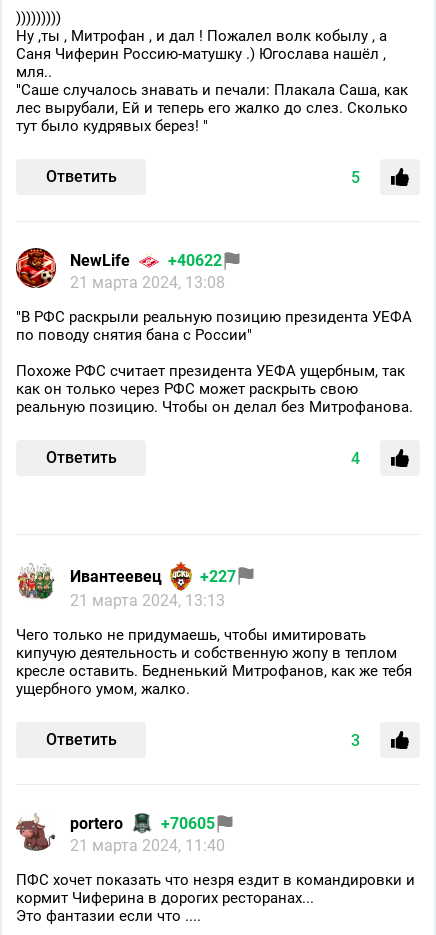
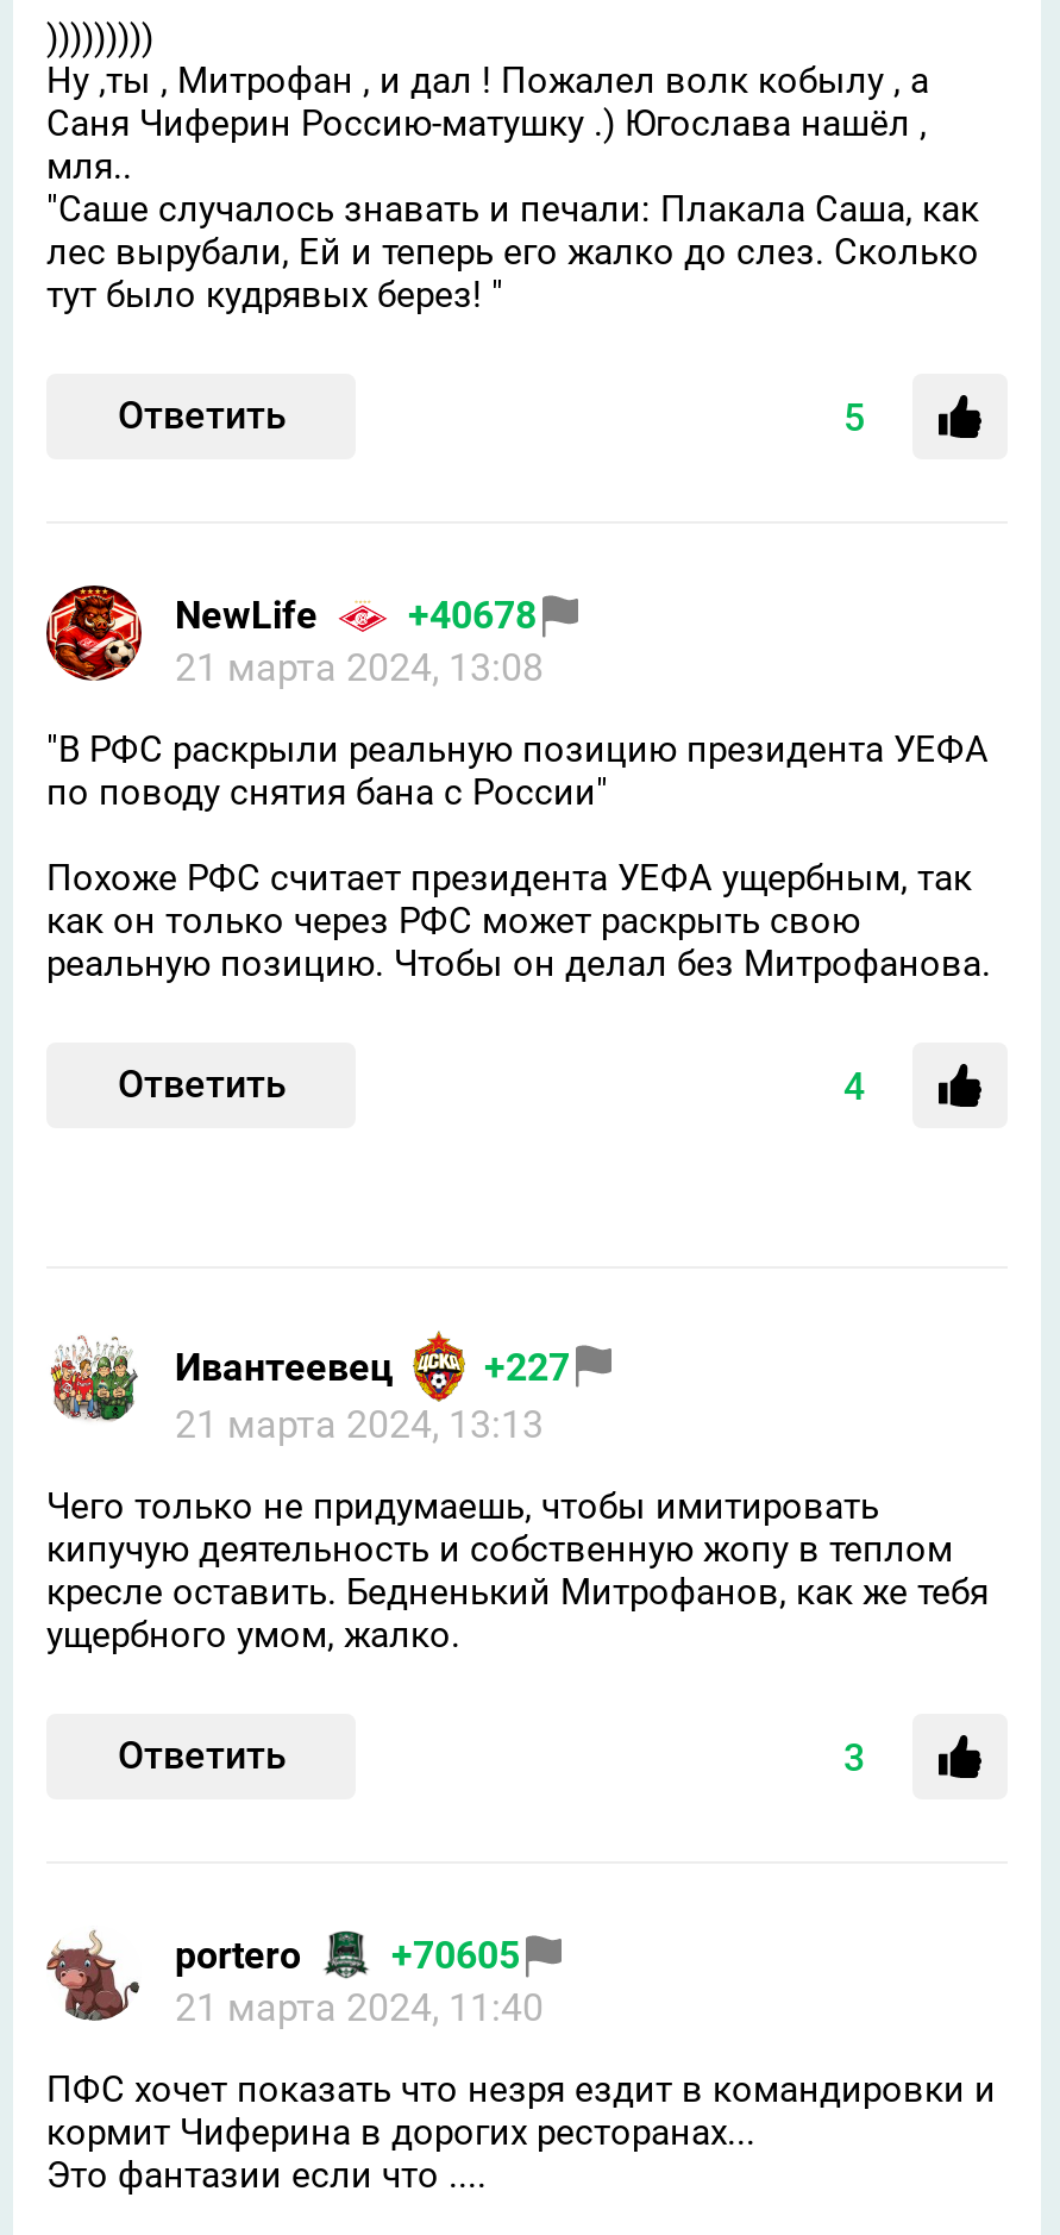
[70,251,222,270] NewLife +40622 -> [175,593,537,638] NewLife +40678

